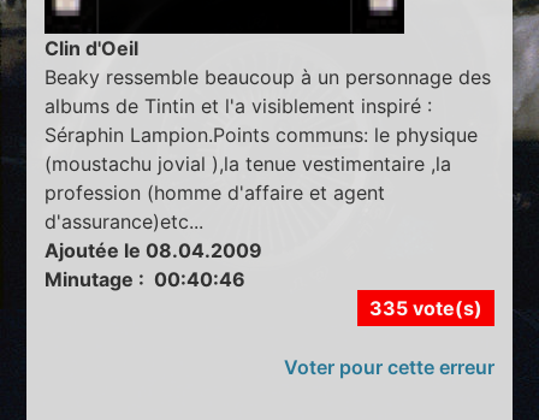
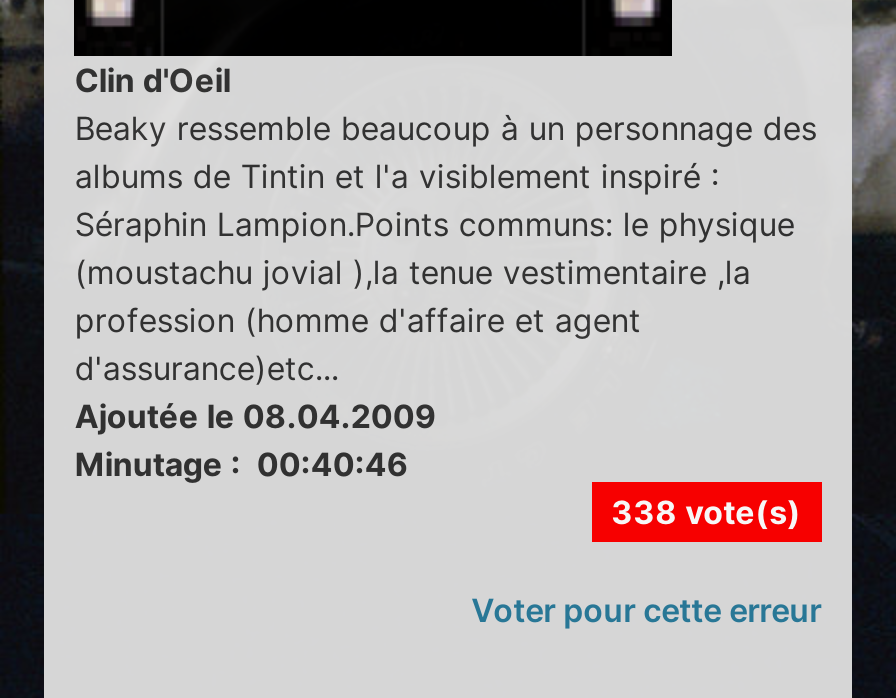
[369,296,482,320] 335 vote(s) -> [611,493,801,533] 338 vote(s)

